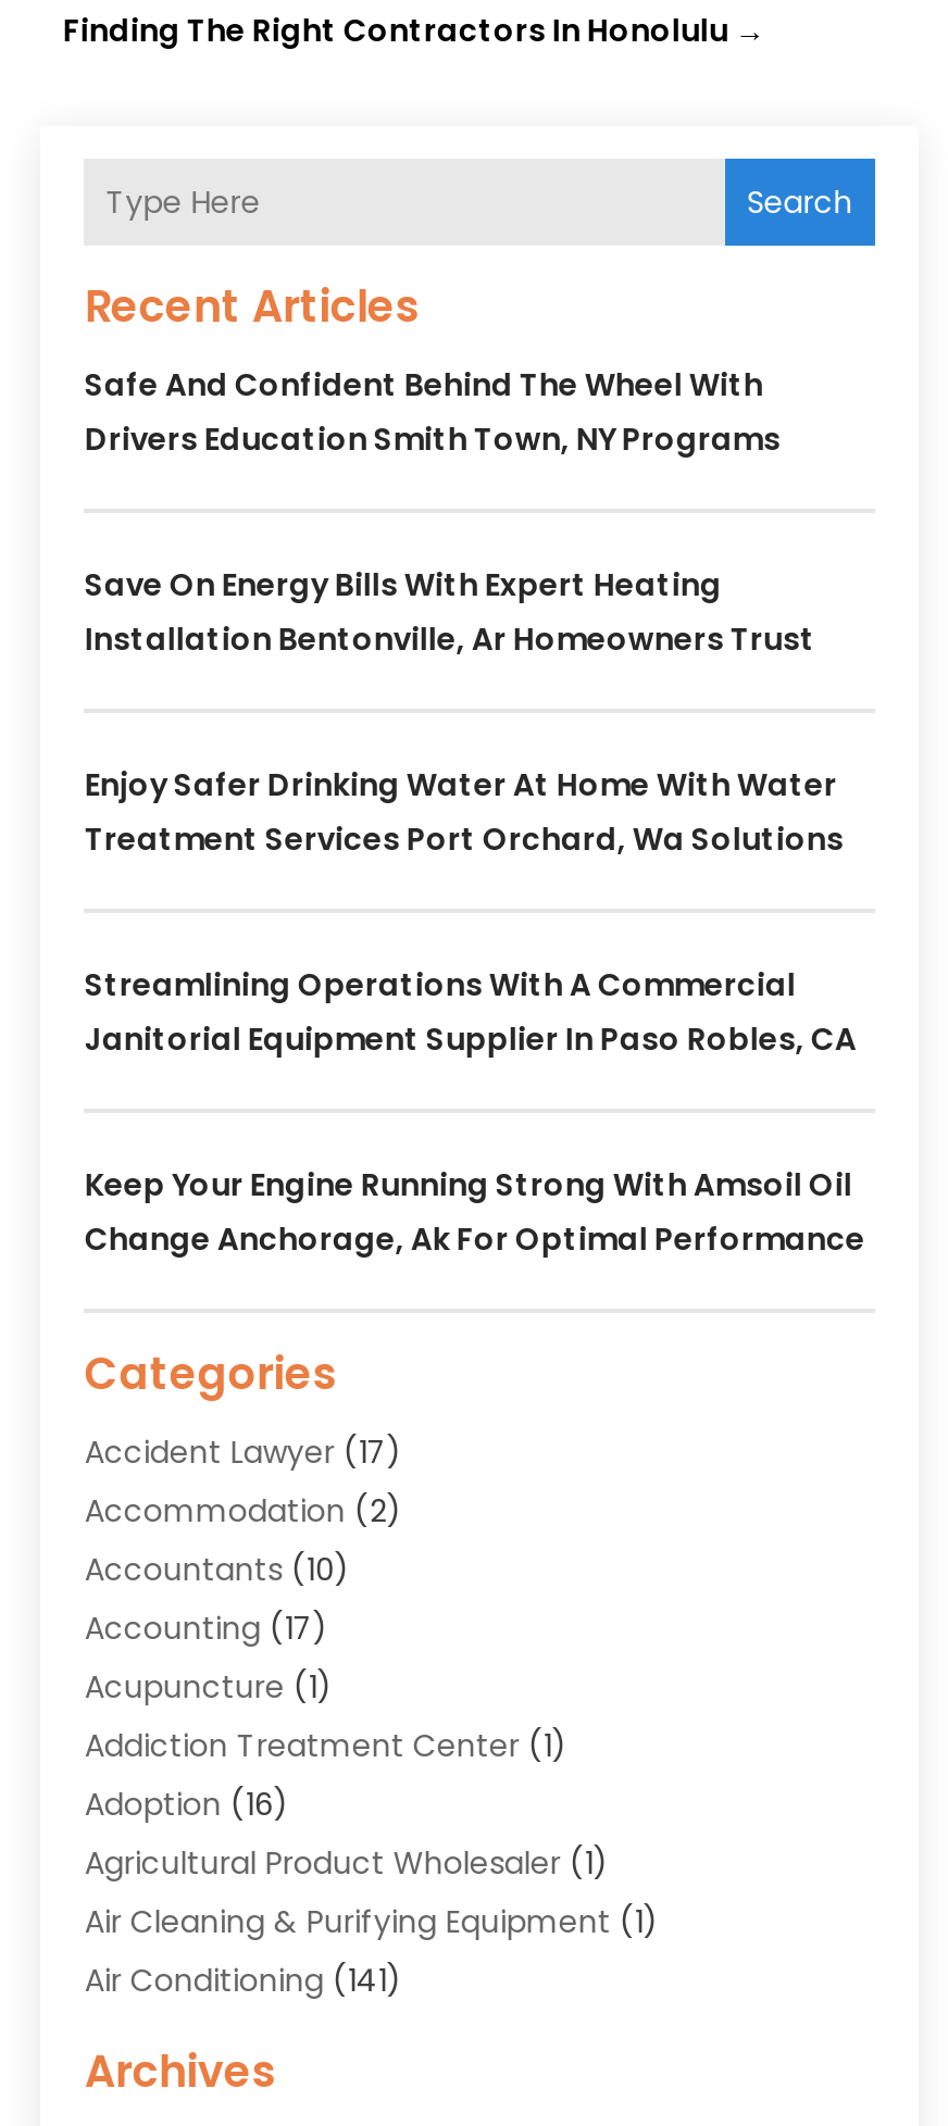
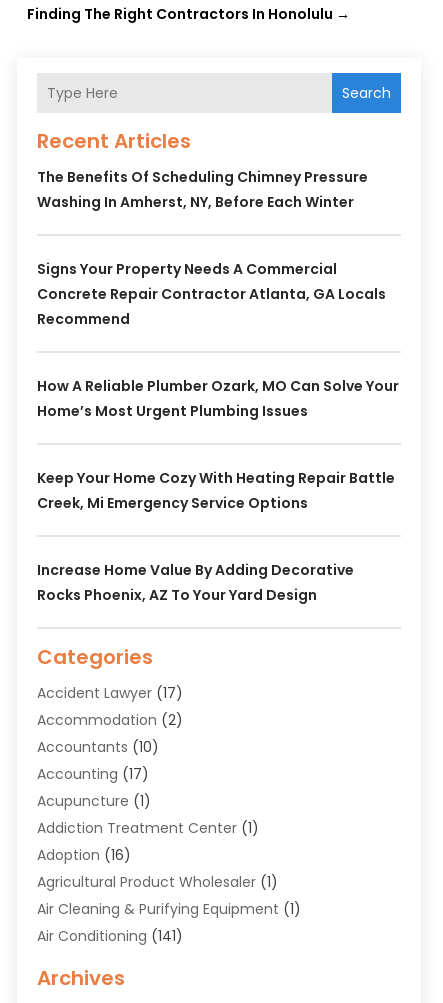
[85,364,780,462] Safe And Confident Behind The Wheel With | Drivers Education Smith Town, NY Programs -> [37,167,368,212] The Benefits Of Scheduling Chimney Pressure | Washing In Amherst, NY, Before Each Winter
[85,564,815,662] Save On Energy Bills With Expert Heating | Installation Bentonville, Ar Homeowners Trust -> [37,259,386,329] Signs Your Property Needs A Commercial | Concrete Repair Contractor Atlanta, GA Locals | Recommend
[85,764,843,862] Enjoy Safer Drinking Water At Home With Water | Treatment Services Port Orchard, Wa Solutions -> [37,376,399,421] How A Reliable Plumber Ozark, MO Can Solve Your | Home’s Most Urgent Plumbing Issues
[85,964,856,1062] Streamlining Operations With A Commercial | Janitorial Equipment Supplier In Paso Robles, CA -> [37,468,395,513] Keep Your Home Cozy With Heating Repair Battle | Creek, Mi Emergency Service Options
[85,1164,865,1262] Keep Your Engine Running Strong With Amsoil Oil | Change Anchorage, Ak For Optimal Performance -> [37,560,354,605] Increase Home Value By Adding Decorative | Rocks Phoenix, AZ To Your Yard Design

